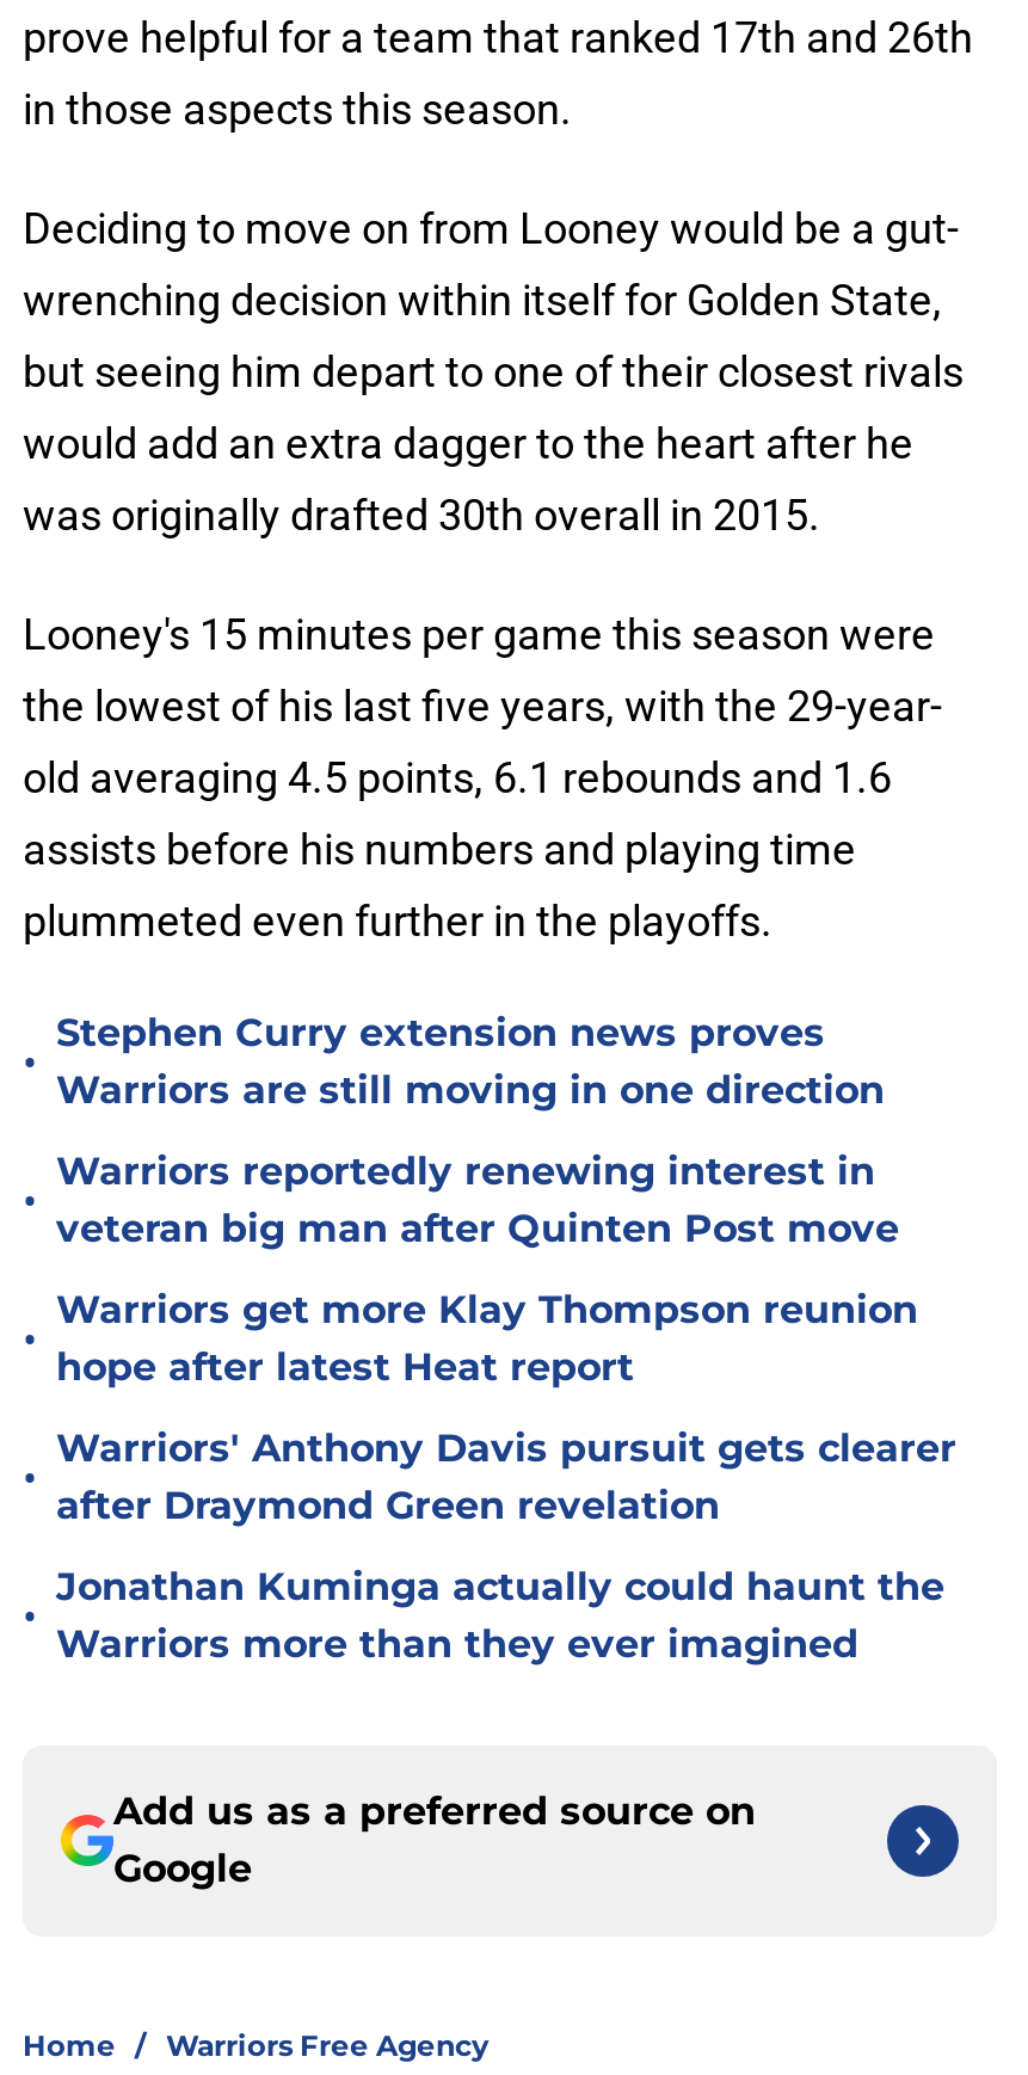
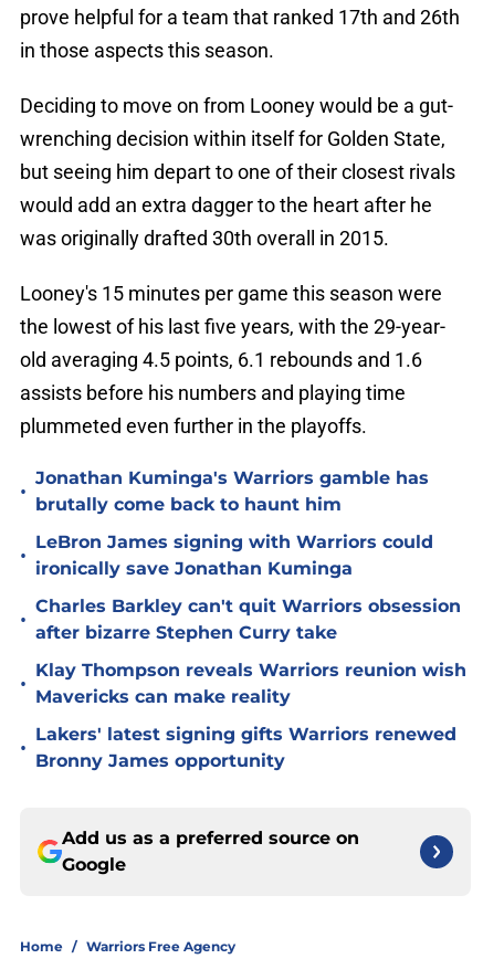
[56,1010,885,1113] Stephen Curry extension news proves | Warriors are still moving in one direction -> [35,467,429,515] Jonathan Kuminga's Warriors gamble has | brutally come back to haunt him
[56,1149,899,1251] Warriors reportedly renewing interest in | veteran big man after Quinten Post move -> [35,531,433,579] LeBron James signing with Warriors could | ironically save Jonathan Kuminga
[56,1287,918,1390] Warriors get more Klay Thompson reunion | hope after latest Heat report -> [35,596,461,643] Charles Barkley can't quit Warriors obsession | after bizarre Stephen Curry take
[56,1426,956,1528] Warriors' Anthony Davis pursuit gets clearer | after Draymond Green revelation -> [35,660,466,707] Klay Thompson reveals Warriors reunion wish | Mavericks can make reality
[56,1564,944,1667] Jonathan Kuminga actually could haunt the | Warriors more than they ever imagined -> [35,724,456,771] Lakers' latest signing gifts Warriors renewed | Bronny James opportunity

